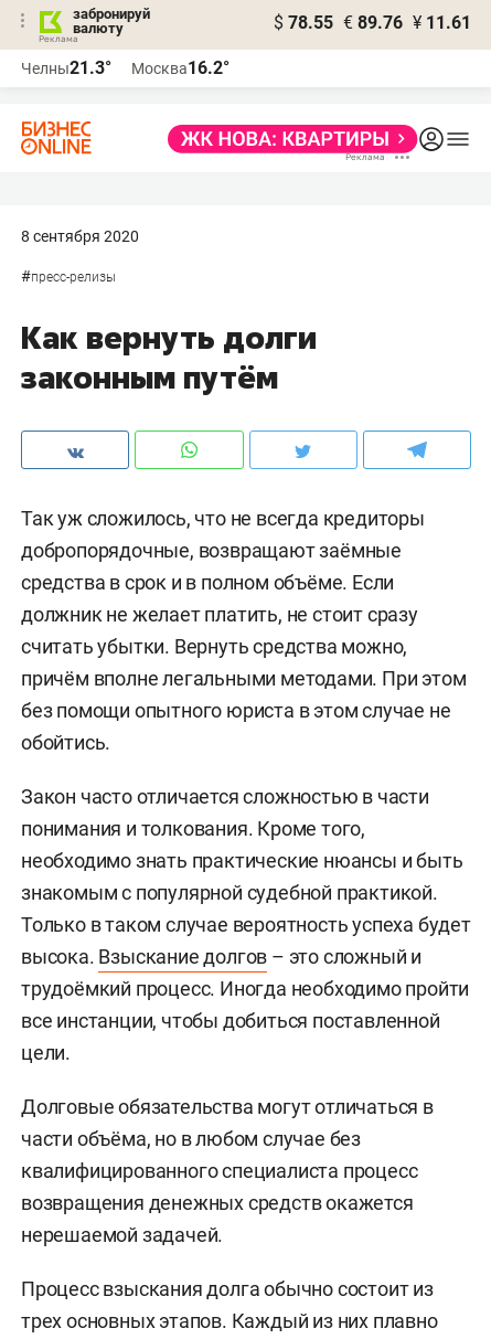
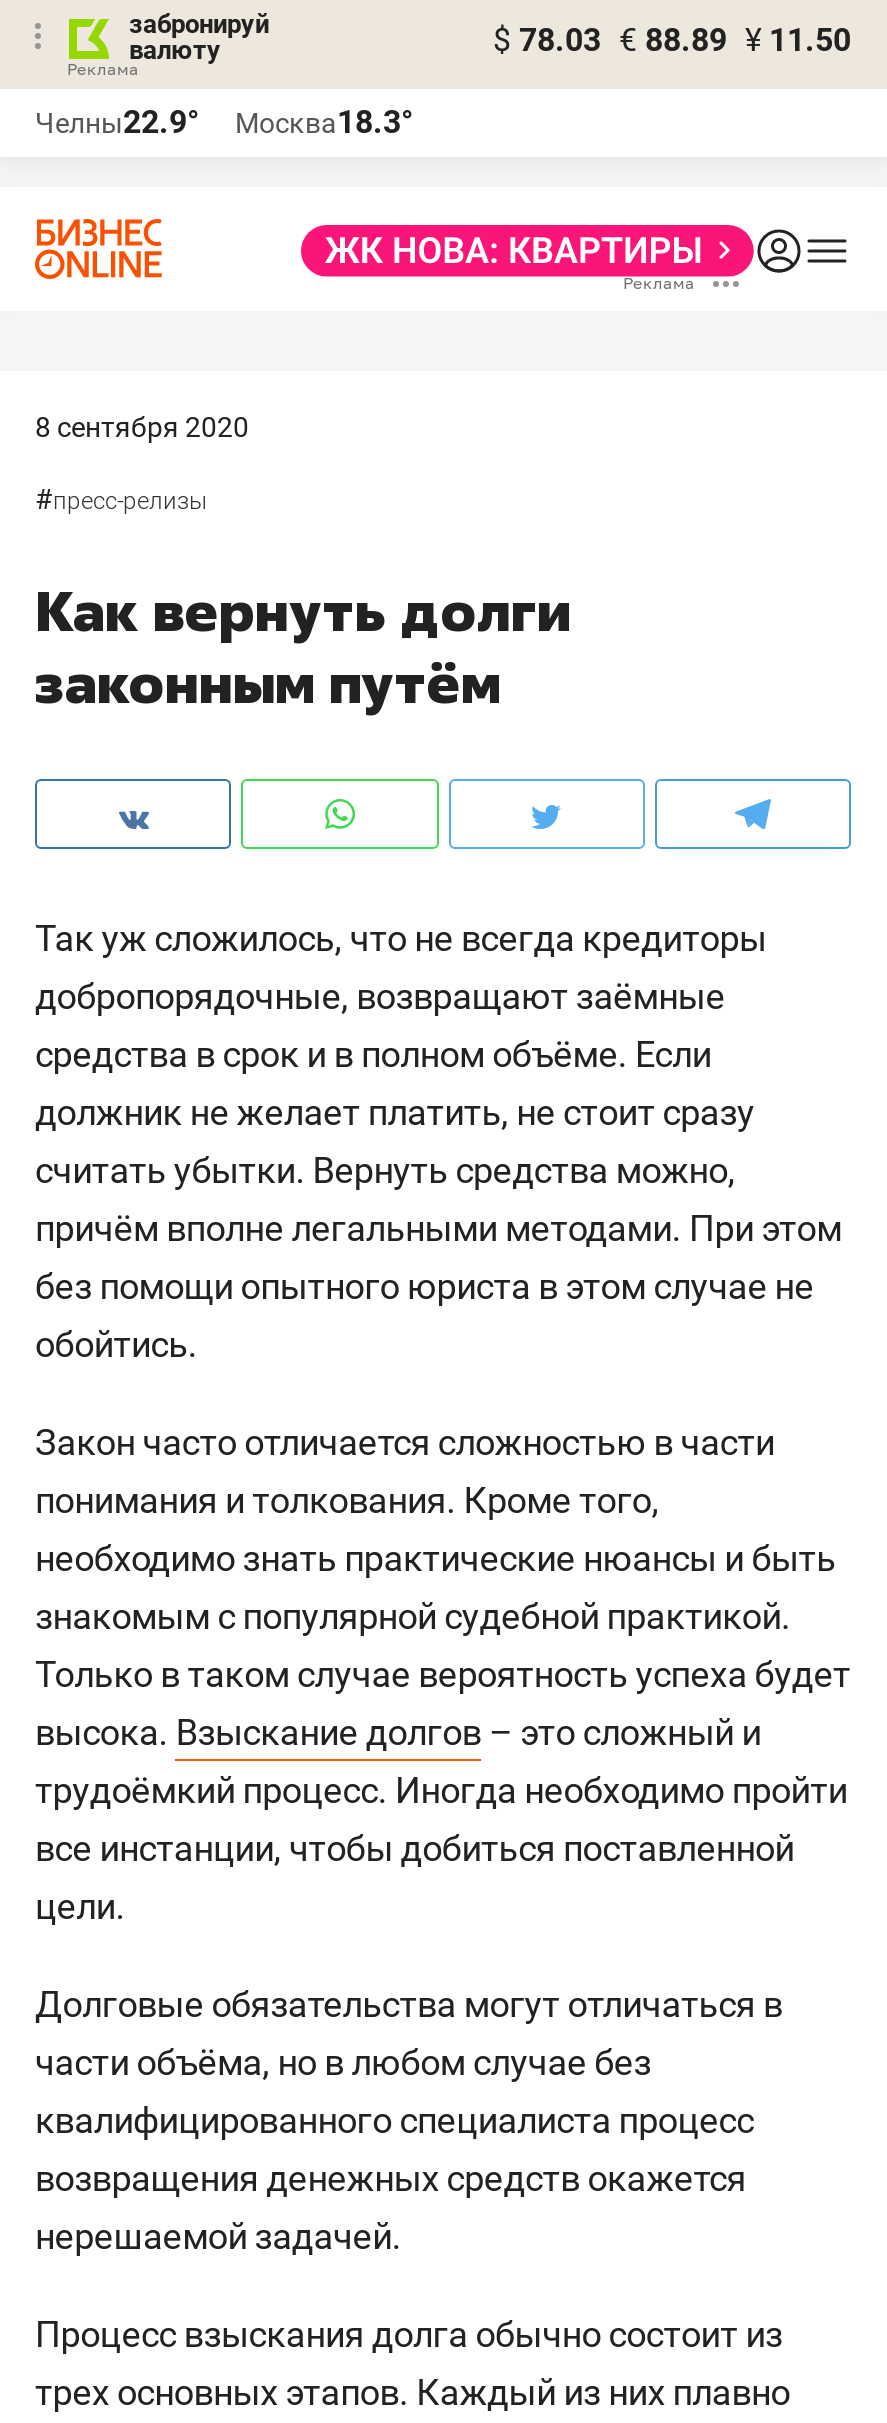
[274,12,471,33] $ 78.55 € 89.76 ¥ 11.61 -> [493,21,851,59] $ 78.03 € 88.89 ¥ 11.50
[21,57,111,78] Челны21.3° -> [35,103,199,141] Челны22.9°
[131,57,230,78] Москва16.2° -> [235,103,413,141] Москва18.3°

